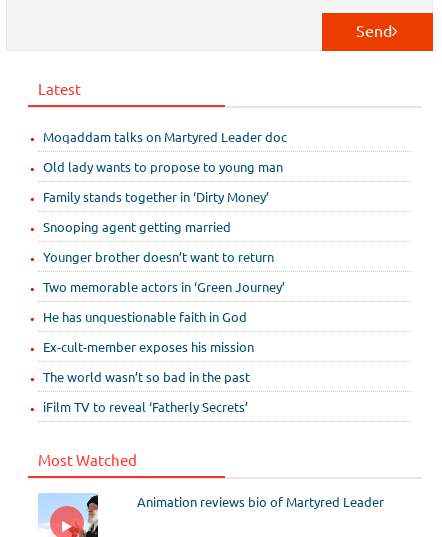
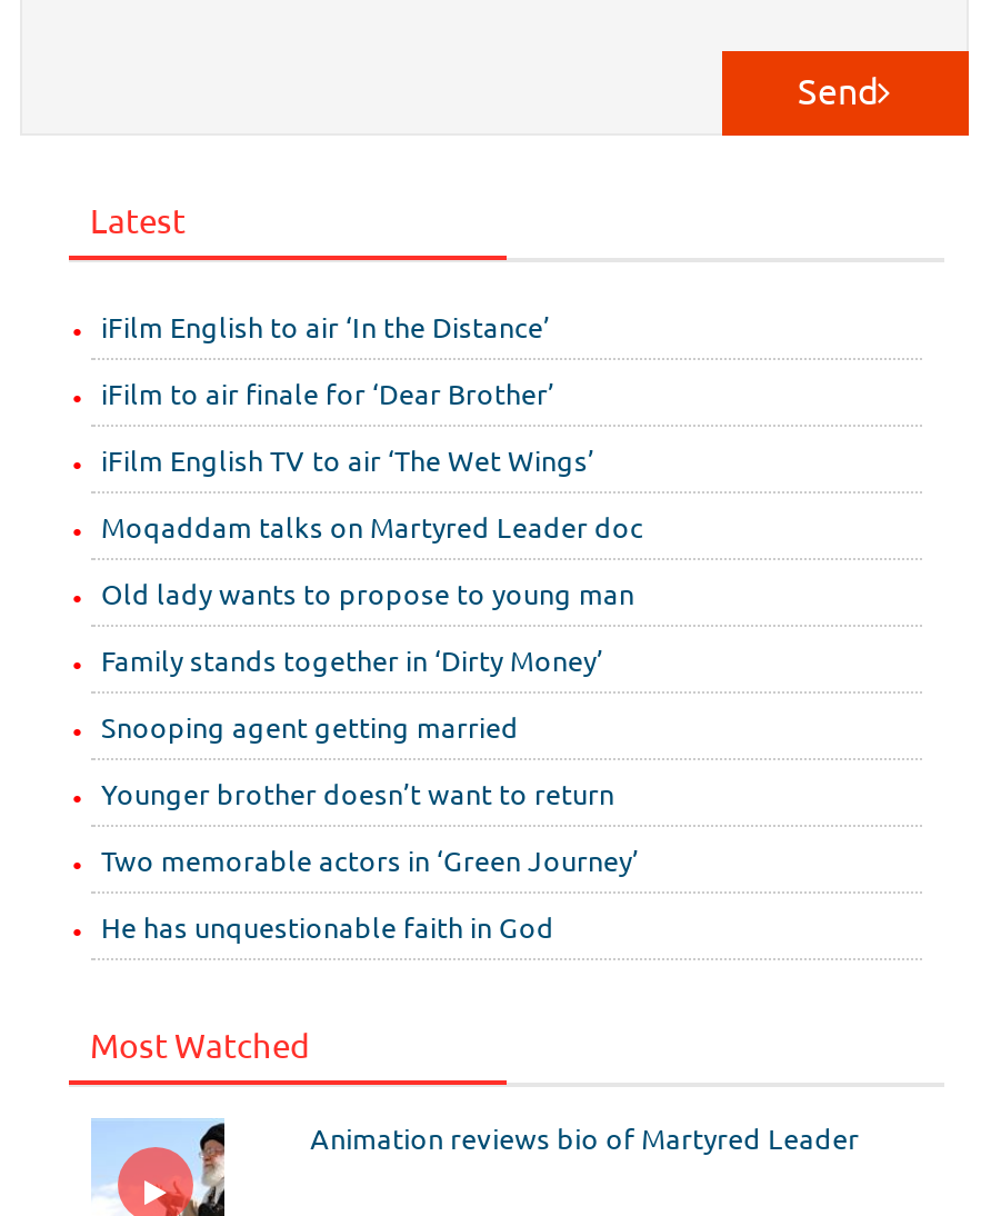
none -> [101,307,594,478] iFilm English to air ‘In the Distance’ | iFilm to air finale for ‘Dear Brother’ | iFilm English TV to air ‘The Wet Wings’
moved [42,128,286,325] -> [101,507,643,945]: Moqaddam talks on Martyred Leader doc | Old lady wants to propose to young man | Family stands together in ‘Dirty Money’ | Snooping agent getting married | Younger brother doesn’t want to return | Two memorable actors in ‘Green Journey’ | He has unquestionable faith in God
[42,338,253,415] Ex-cult-member exposes his mission | The world wasn’t so bad in the past | iFilm TV to reveal ‘Fatherly Secrets’ -> none

